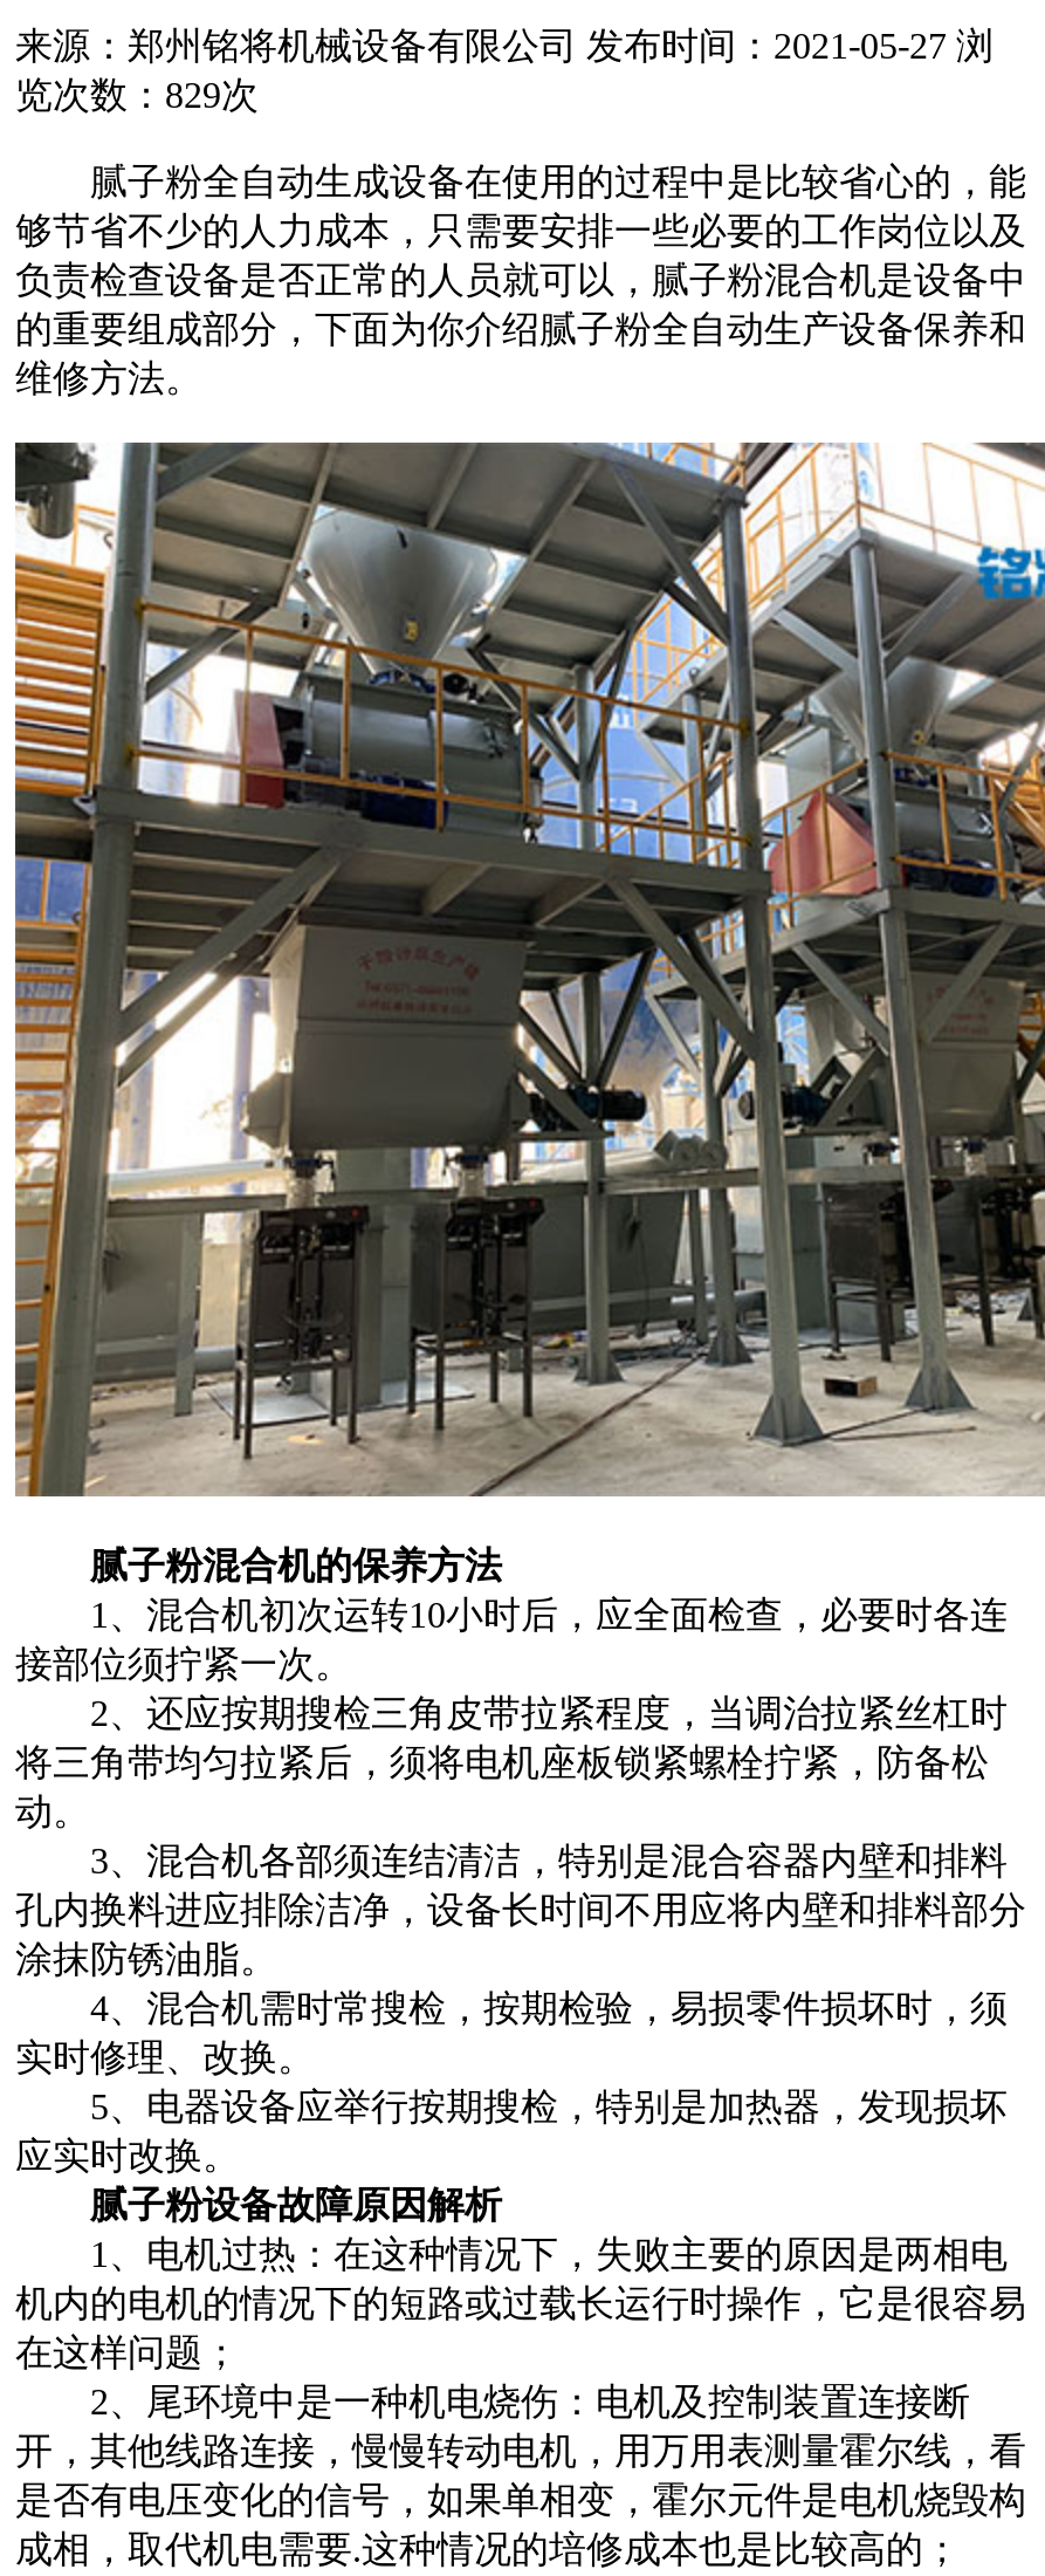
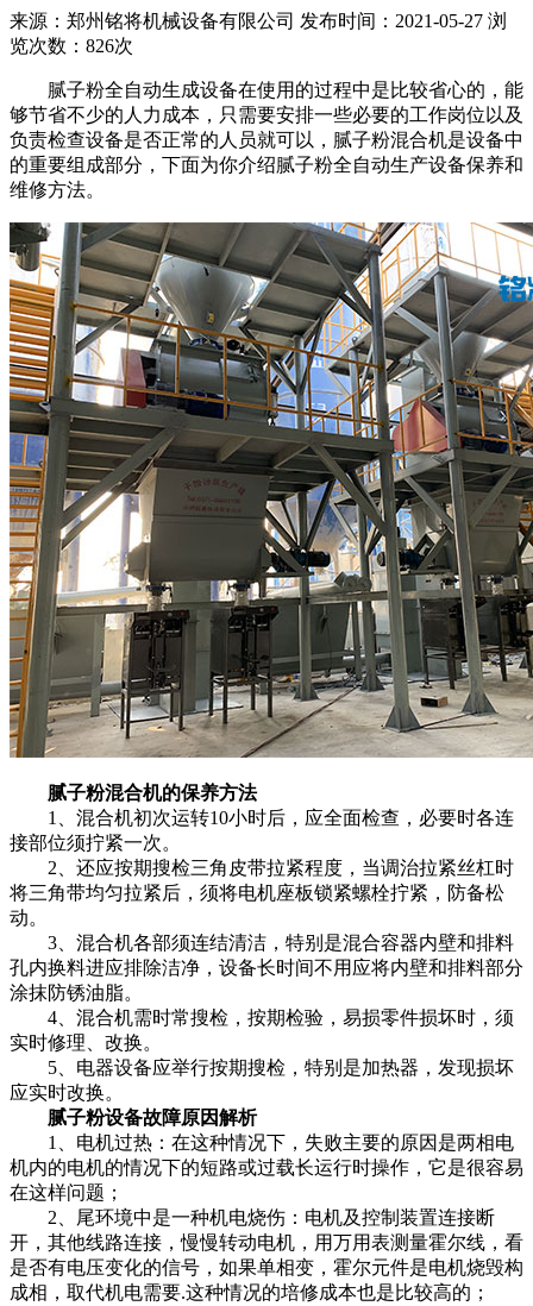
[15,75,259,115] 览次数：829次 -> [10,36,133,56] 览次数：826次

